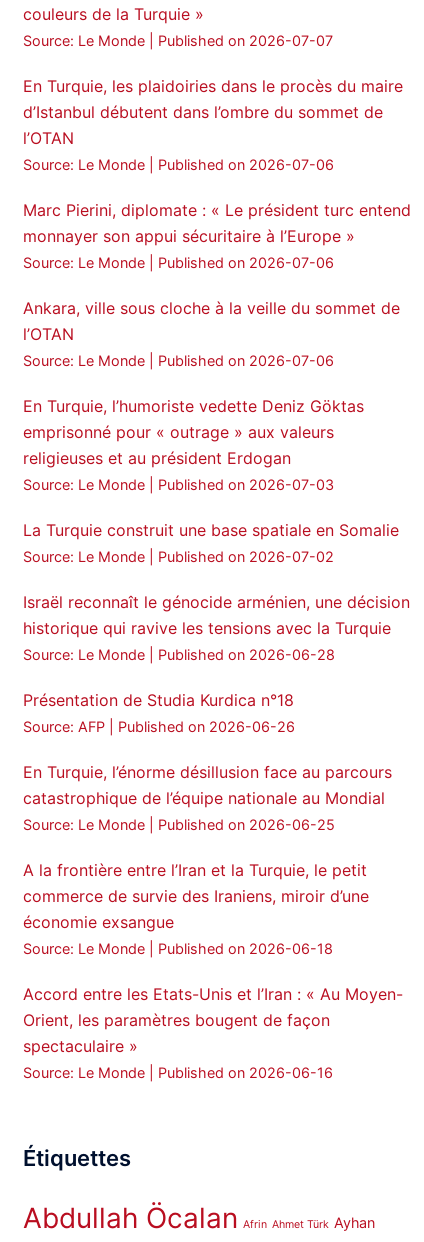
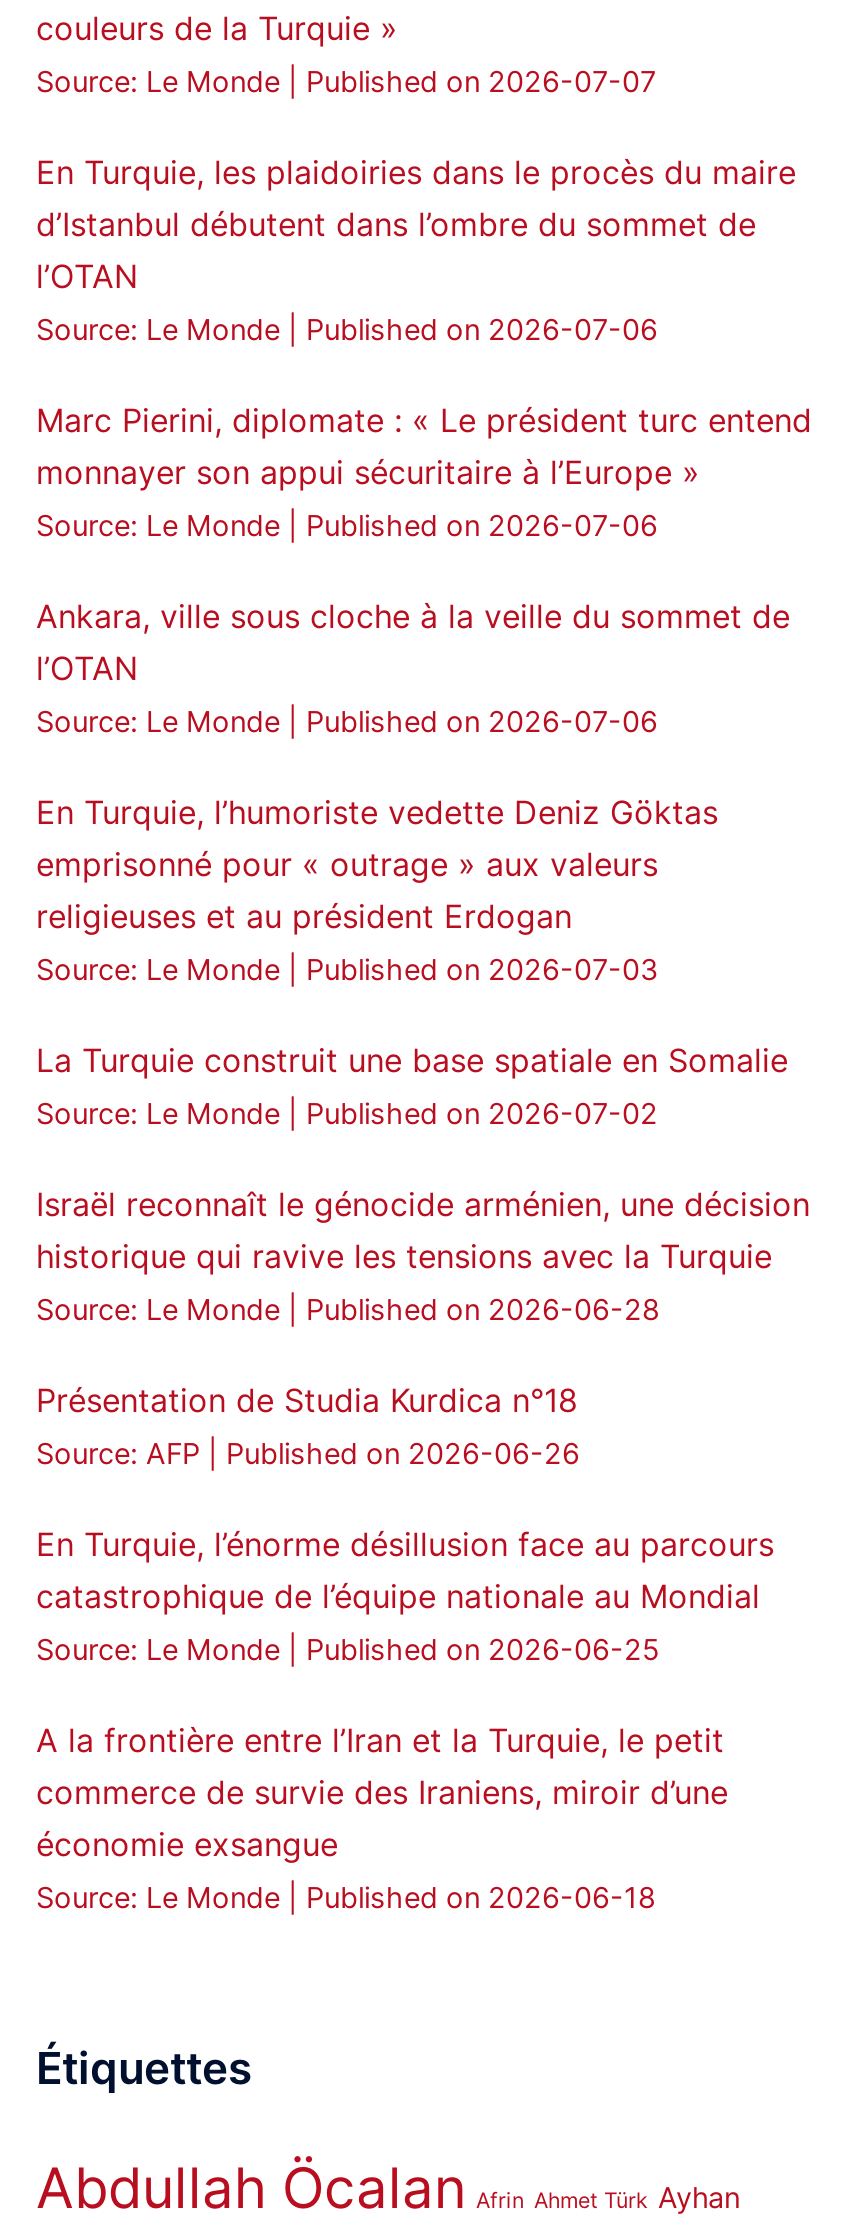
[23,984,403,1081] Accord entre les Etats-Unis et l’Iran : « Au Moyen- | Orient, les paramètres bougent de façon | spectaculaire » | Source: Le Monde Published on 2026-06-16 -> none

